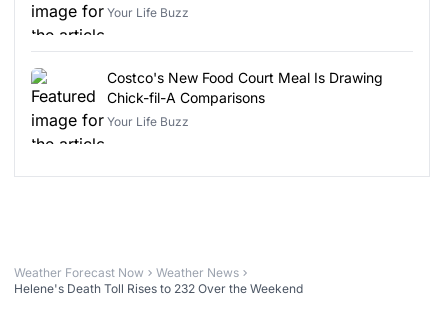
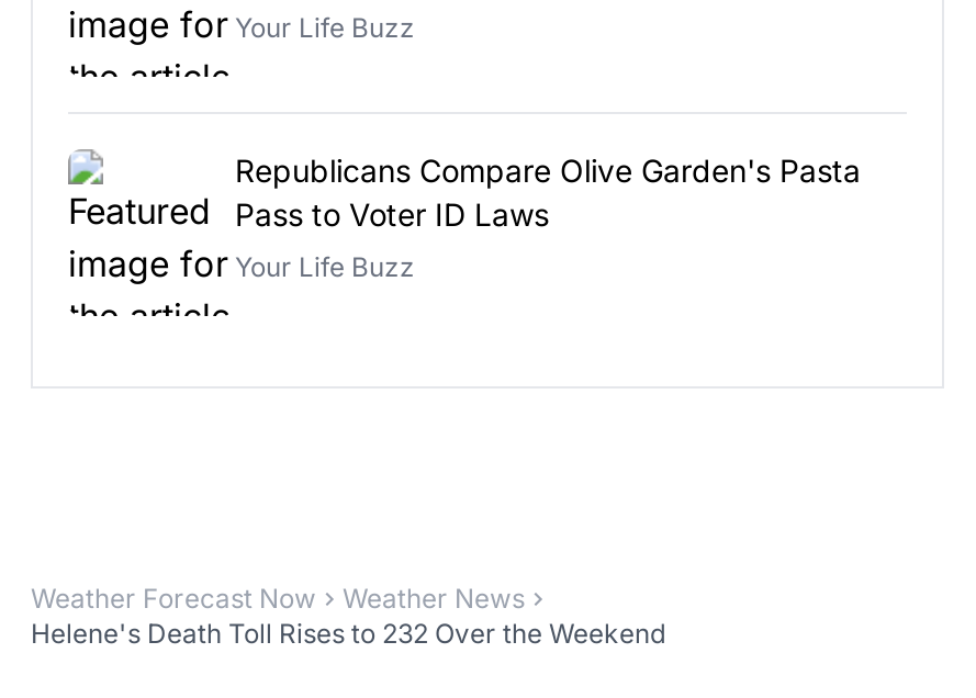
[107,69,383,106] Costco's New Food Court Meal Is Drawing | Chick-fil-A Comparisons -> [235,151,861,232] Republicans Compare Olive Garden's Pasta | Pass to Voter ID Laws

